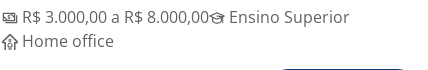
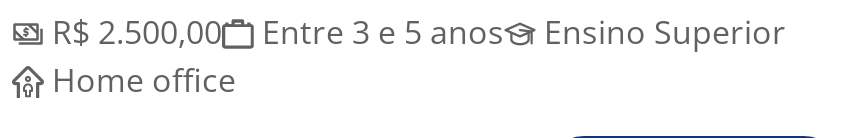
[18,6,209,28] R$ 3.000,00 a R$ 8.000,00 -> [44,10,504,54] R$ 2.500,00 | Entre 3 e 5 anos

